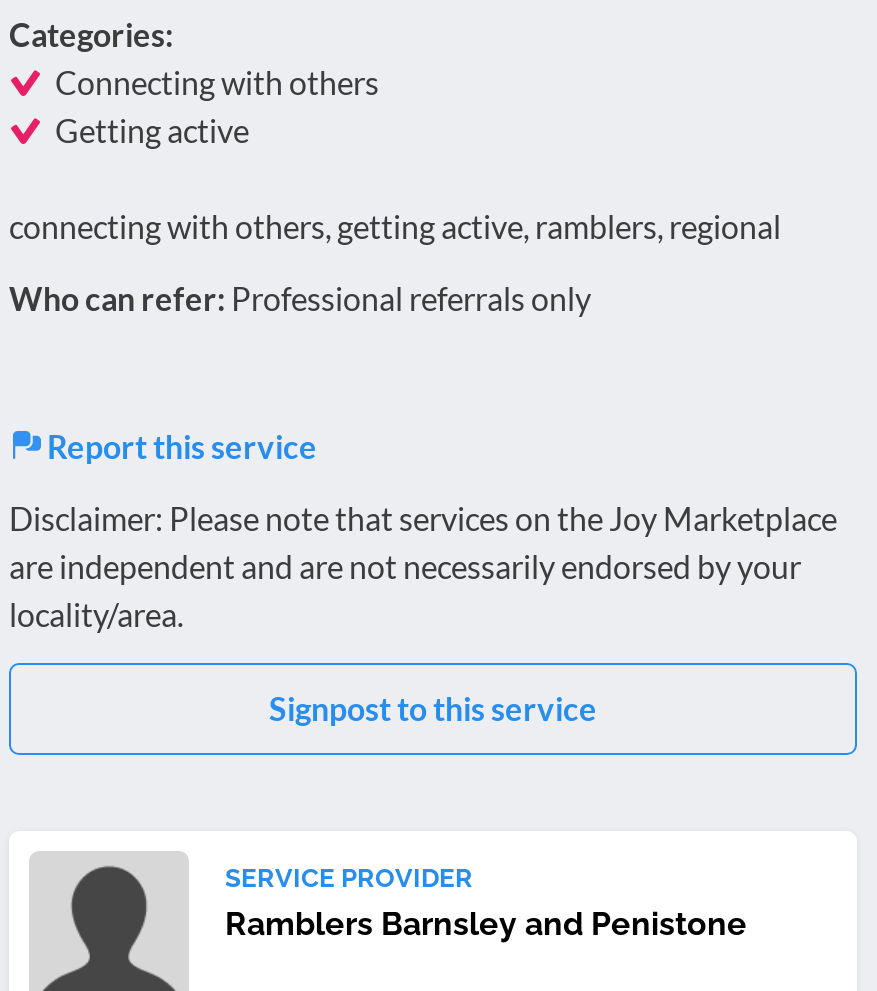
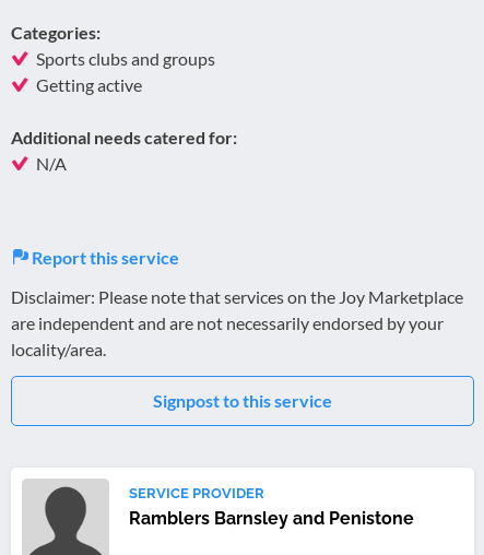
[55,62,379,100] Connecting with others -> [36,48,215,69] Sports clubs and groups
[9,206,781,316] connecting with others, getting active, ramblers, regional | Who can refer: Professional referrals only -> [11,126,237,173] Additional needs catered for: | N/A

